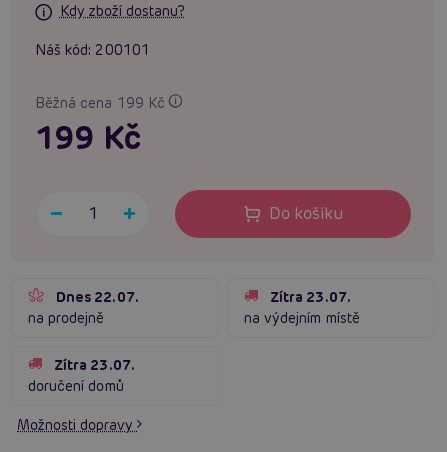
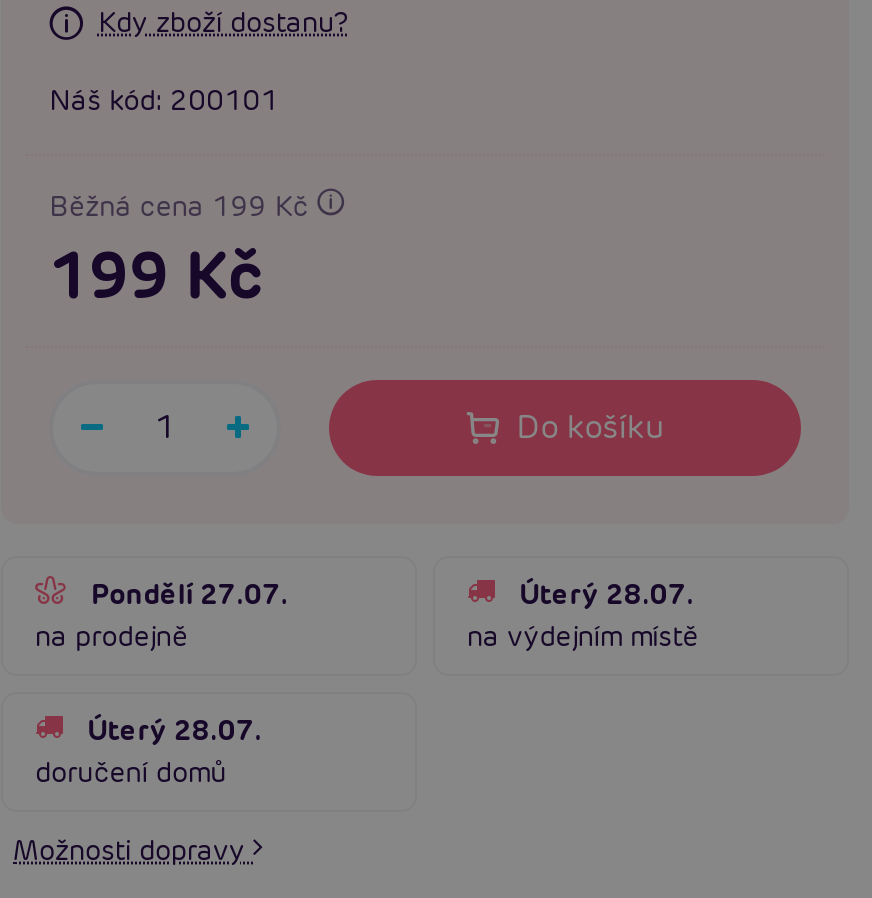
[56,288,139,306] Dnes 22.07. -> [91,576,289,612] Pondělí 27.07.
[270,288,351,306] Zítra 23.07. -> [519,576,694,612] Úterý 28.07.
[54,356,135,374] Zítra 23.07. -> [87,712,262,748] Úterý 28.07.

